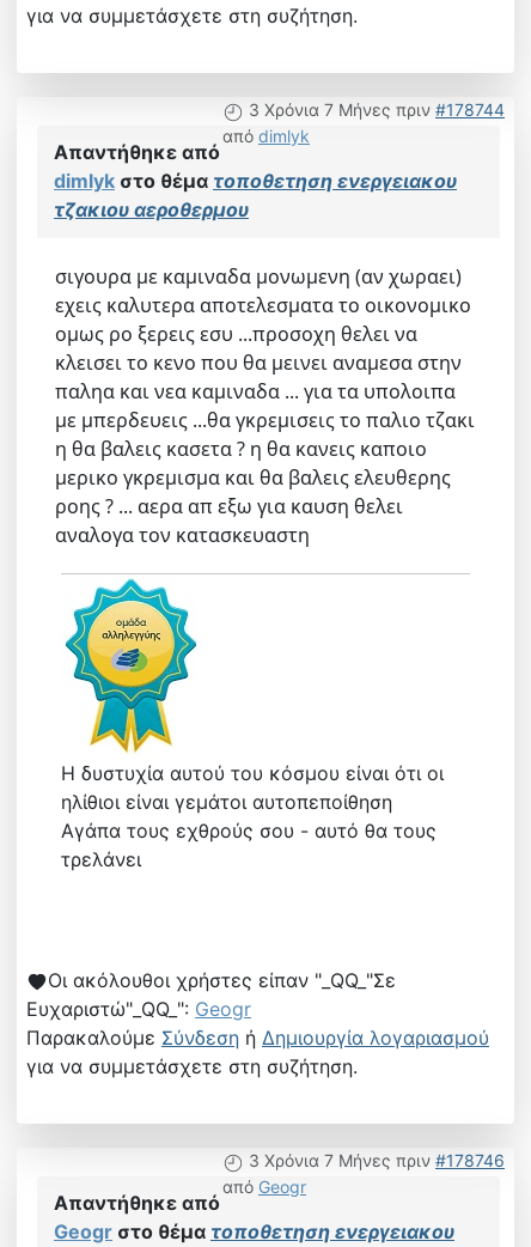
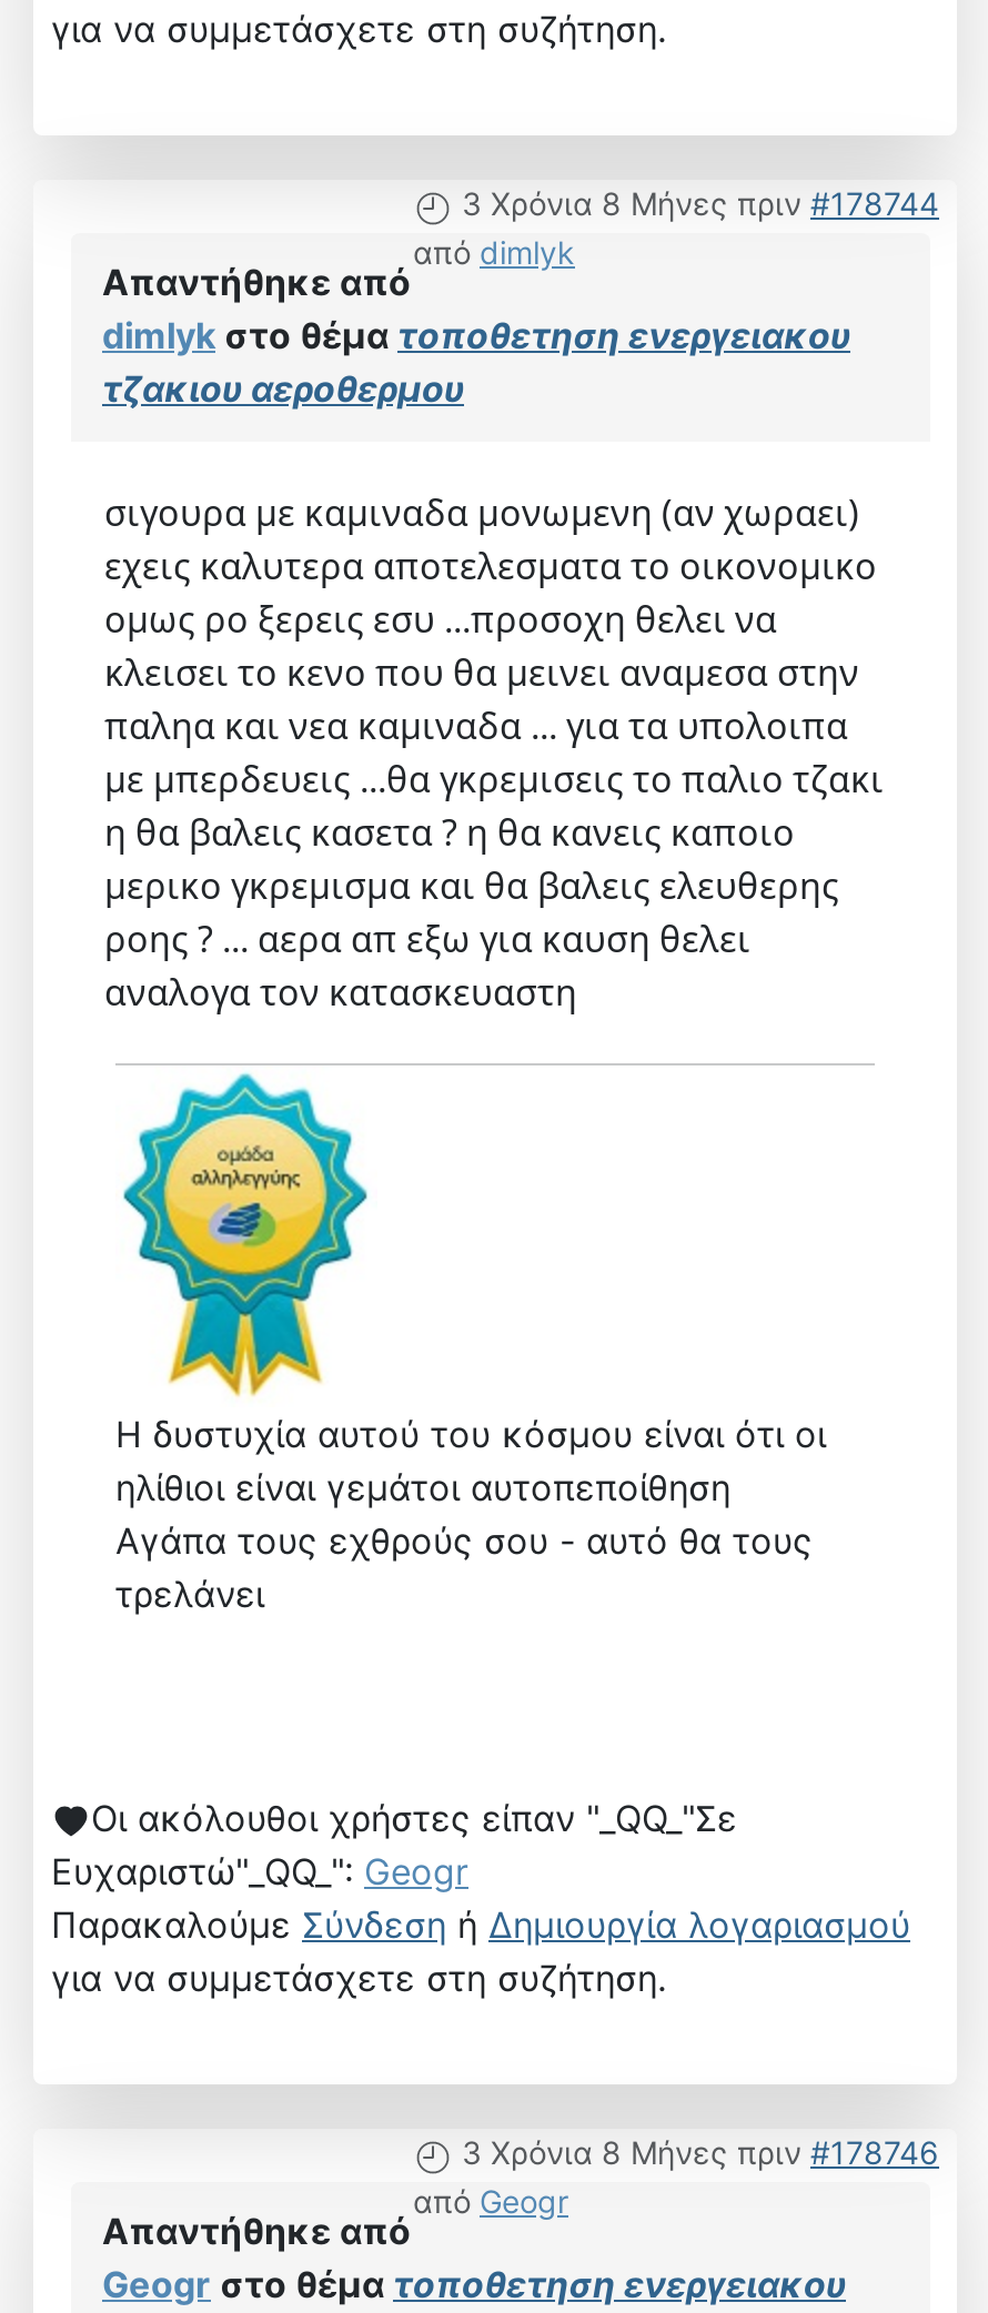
[249,100,505,120] 3 Χρόνια 7 Μήνες πριν #178744 -> [462,185,939,223] 3 Χρόνια 8 Μήνες πριν #178744
[249,1151,505,1171] 3 Χρόνια 7 Μήνες πριν #178746 -> [462,2134,939,2172] 3 Χρόνια 8 Μήνες πριν #178746

